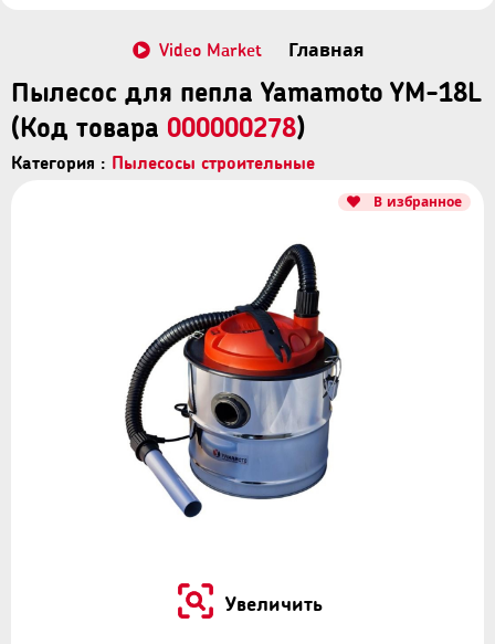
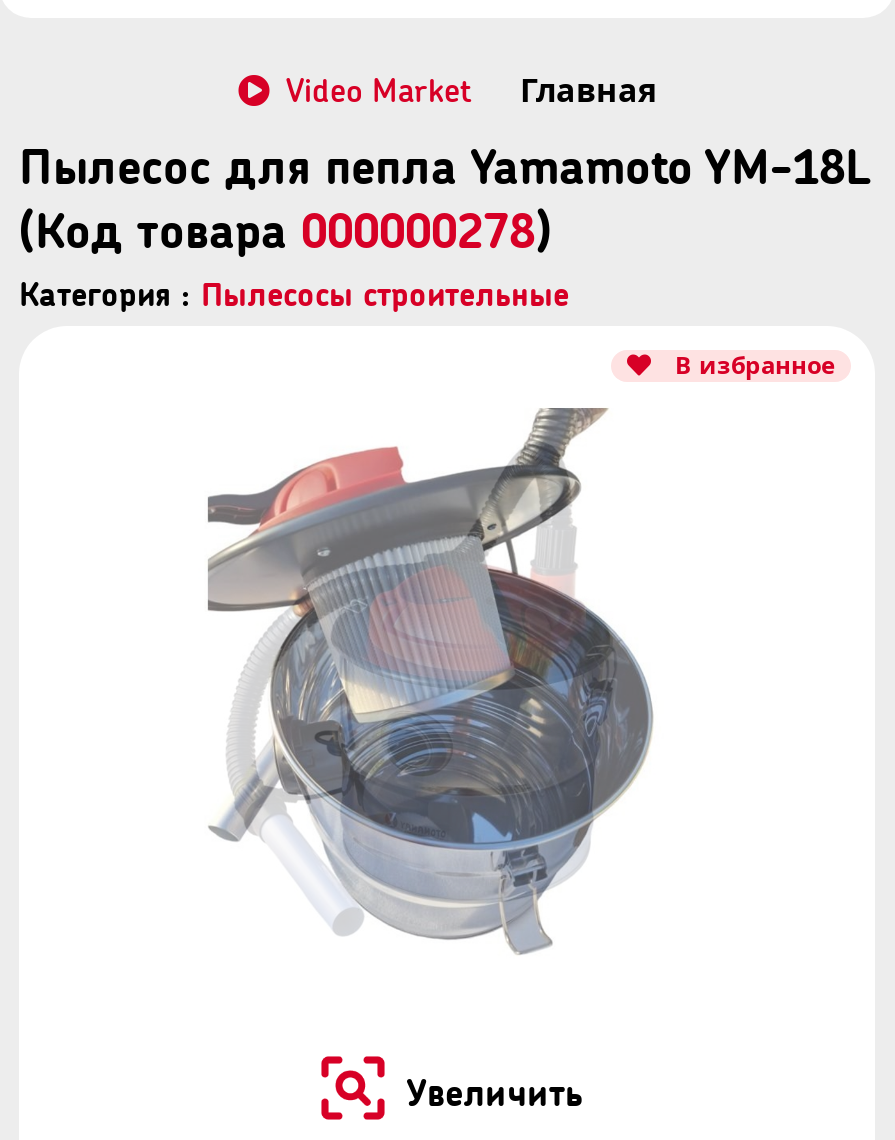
[116,225,361,527] [image] -> [205,406,655,956] [image]

